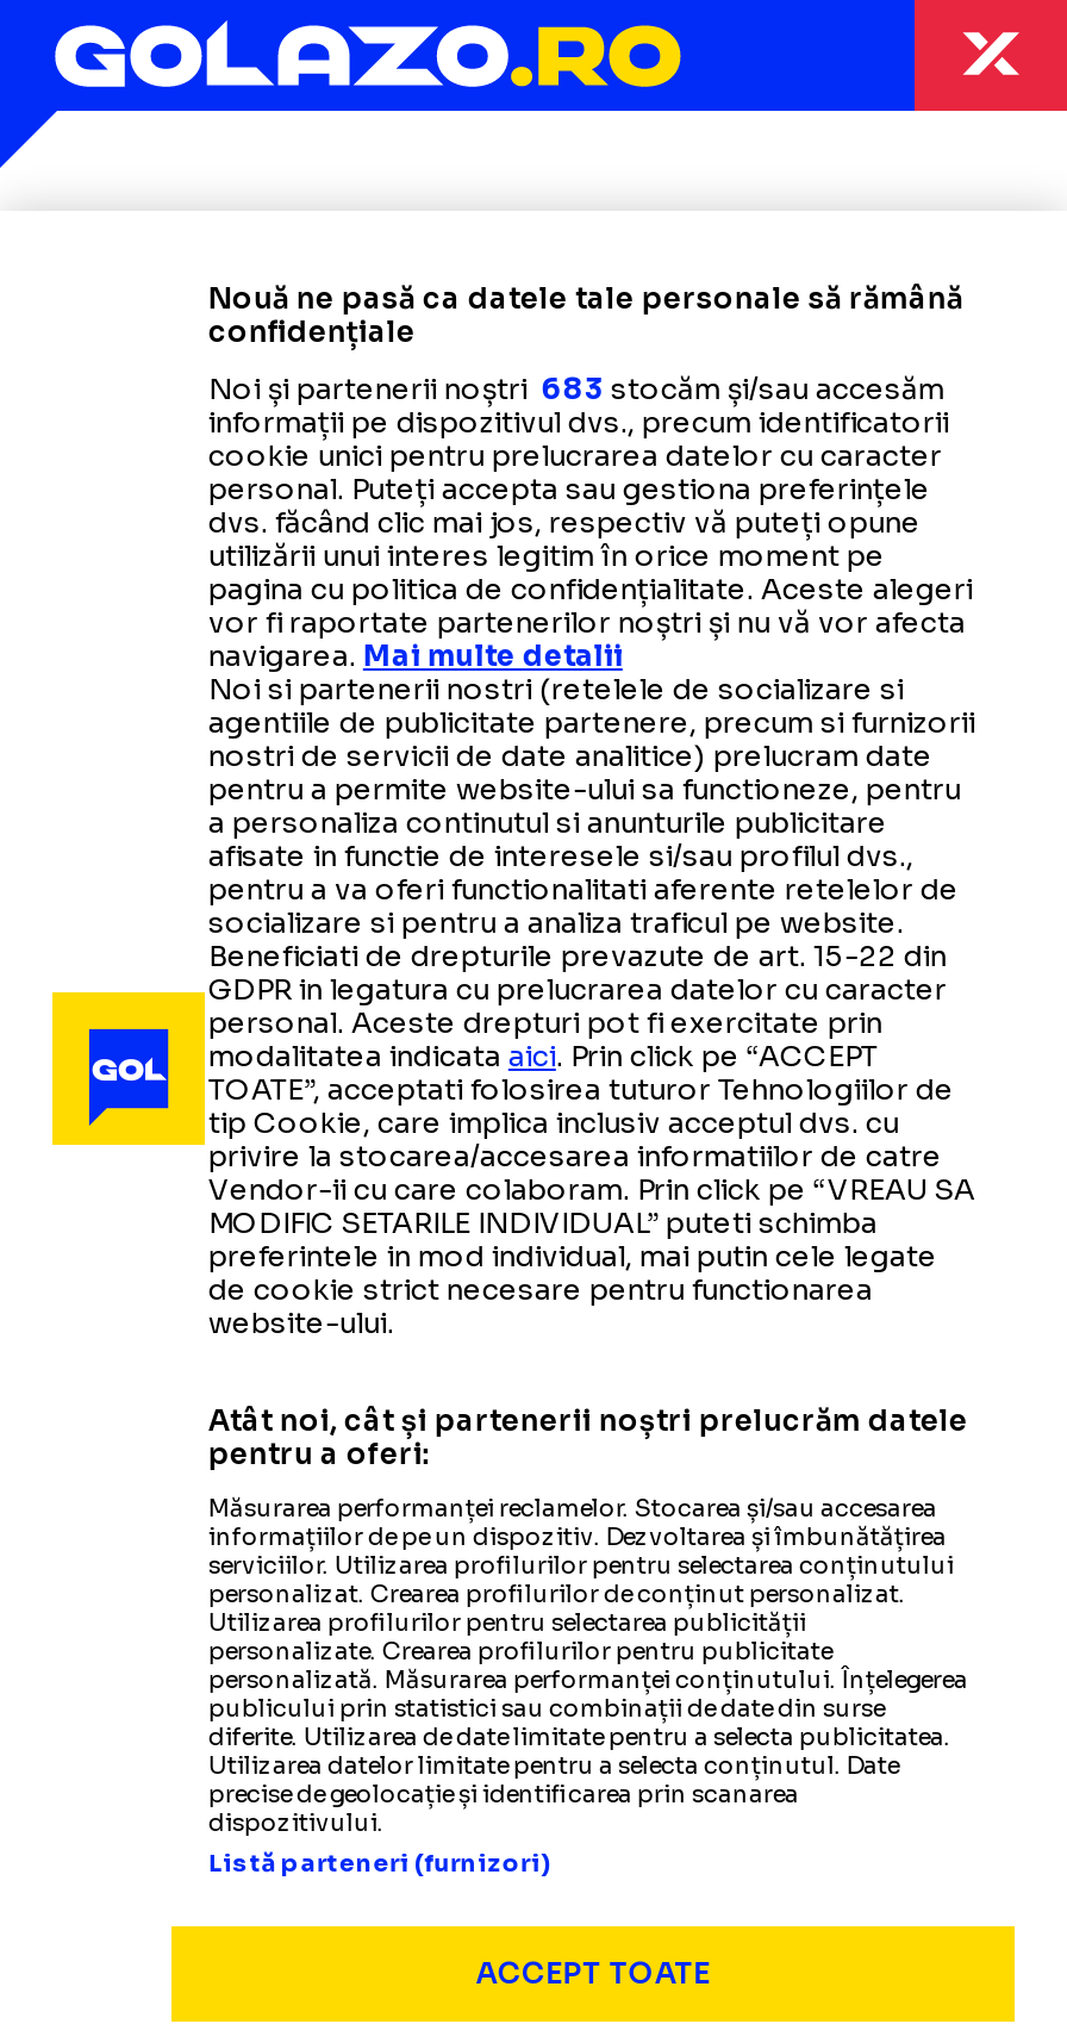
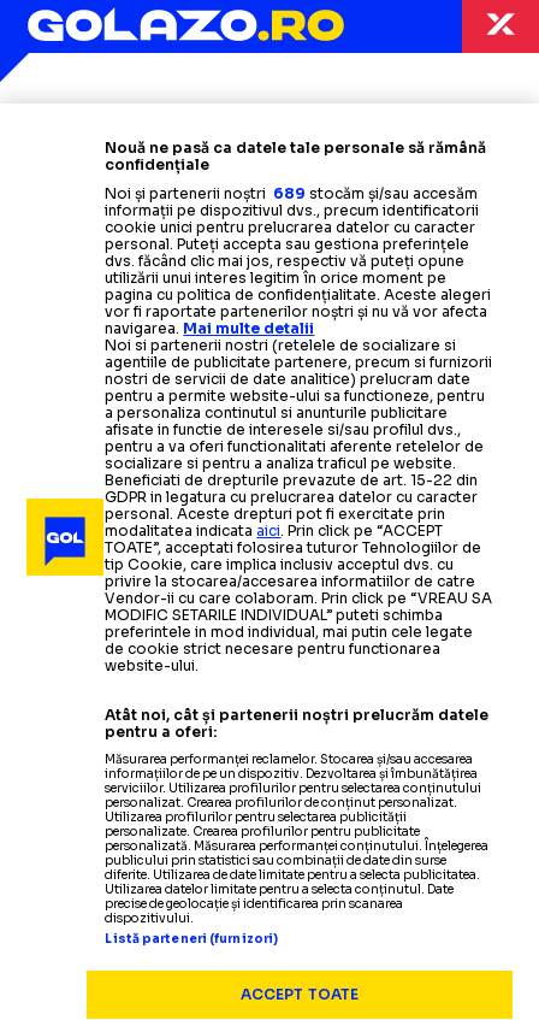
[208,370,944,405] Noi și partenerii noștri 683 stocăm și/sau accesăm -> [105,184,478,202] Noi și partenerii noștri 689 stocăm și/sau accesăm

